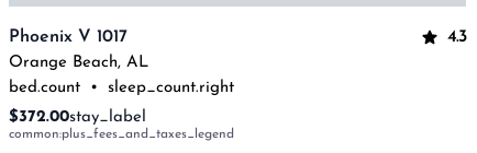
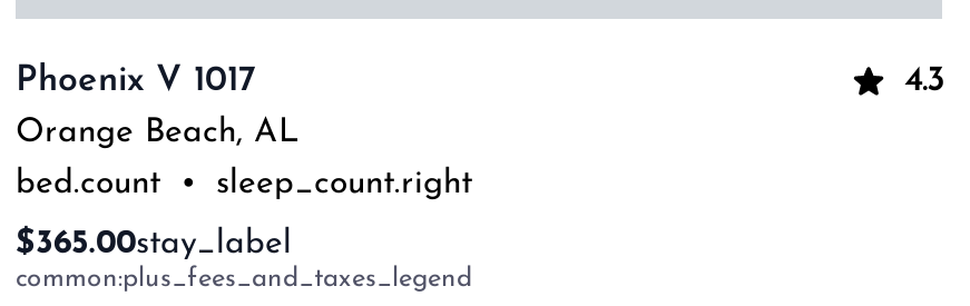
[9,109,146,126] $372.00stay_label -> [16,228,292,261] $365.00stay_label

